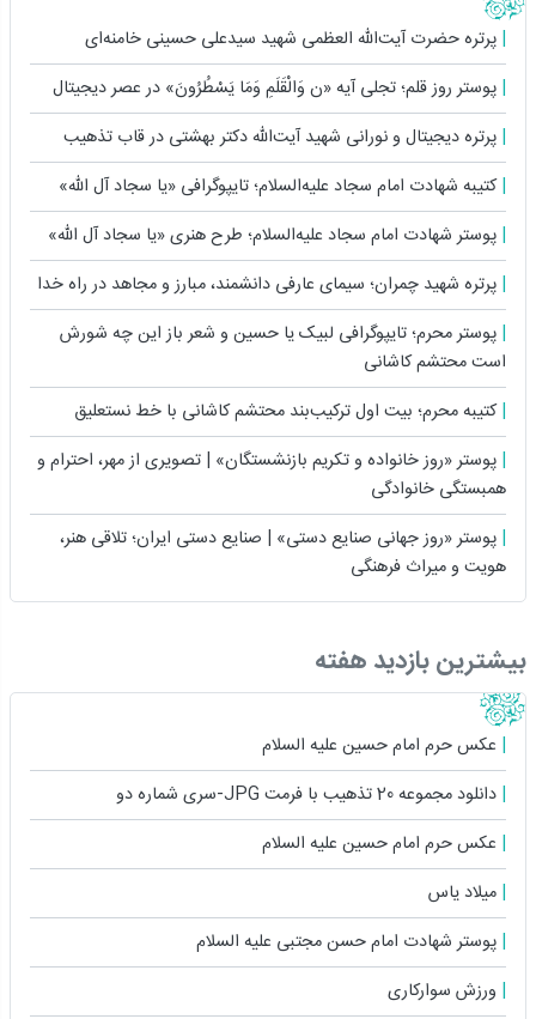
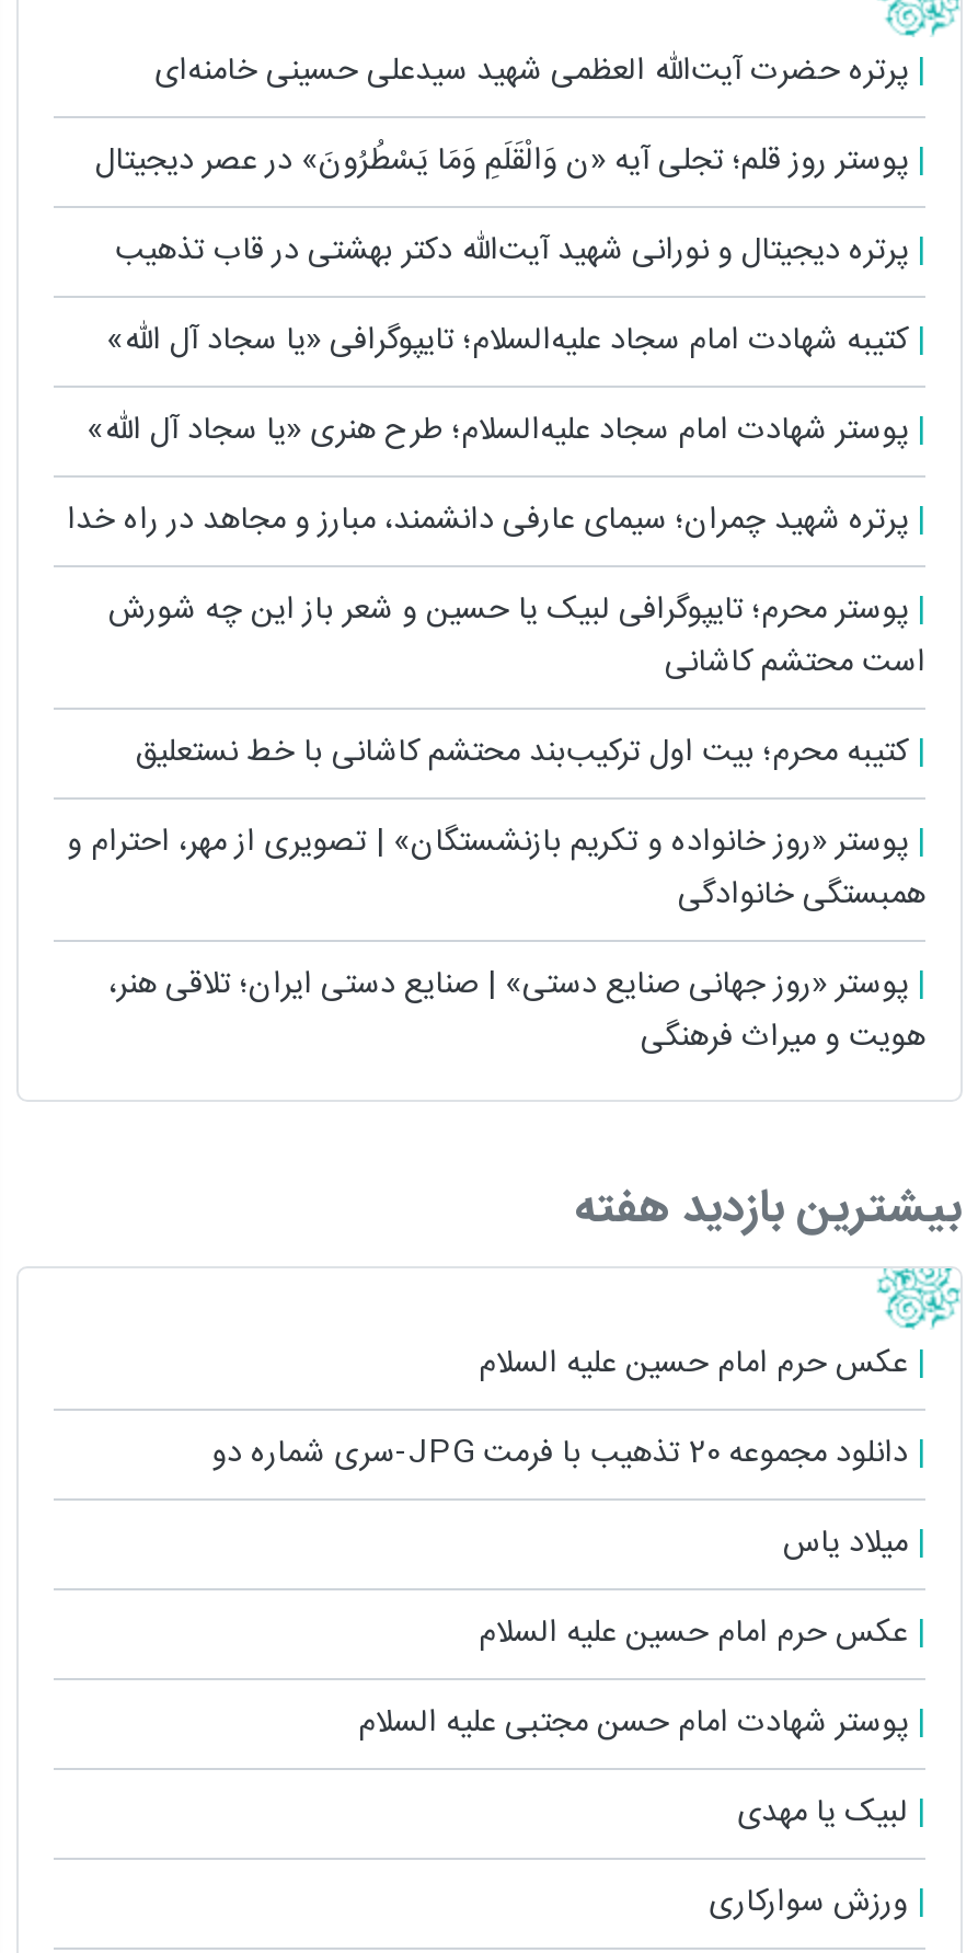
moved [428,879,501,908] -> [783,1518,917,1571]: میلاد یاس
none -> [737,1788,917,1840] لبیک یا مهدی

